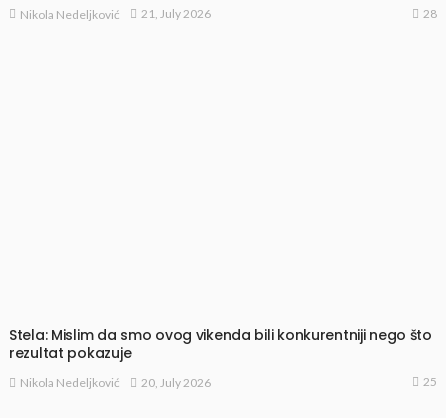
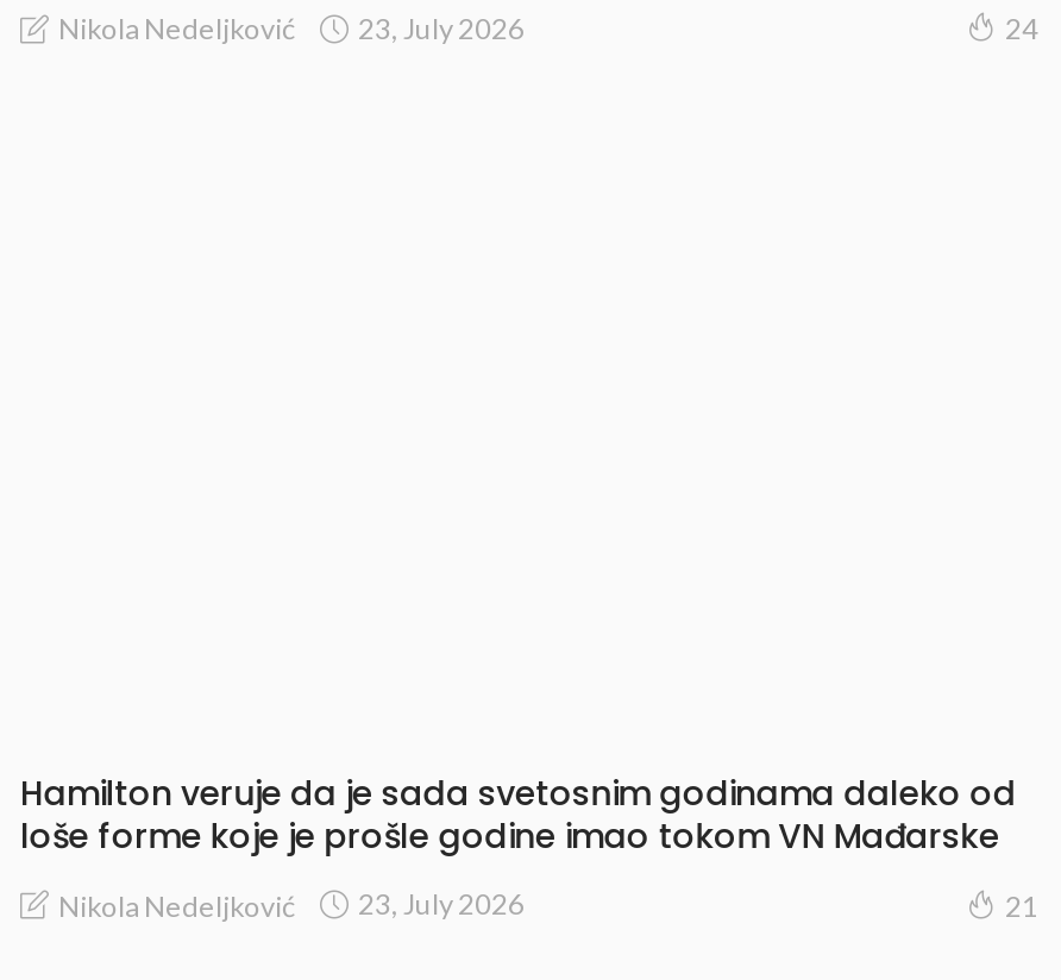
[141,6,437,21] 21, July 2026 | 28 -> [358,10,1038,47] 23, July 2026 | 24
[9,325,432,363] Stela: Mislim da smo ovog vikenda bili konkurentniji nego što | rezultat pokazuje -> [20,769,1016,859] Hamilton veruje da je sada svetosnim godinama daleko od | loše forme koje je prošle godine imao tokom VN Mađarske
[141,374,437,390] 20, July 2026 | 25 -> [358,887,1038,924] 23, July 2026 | 21

